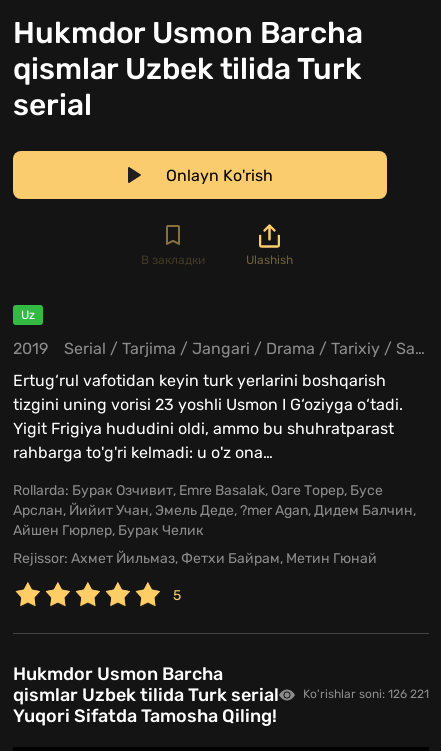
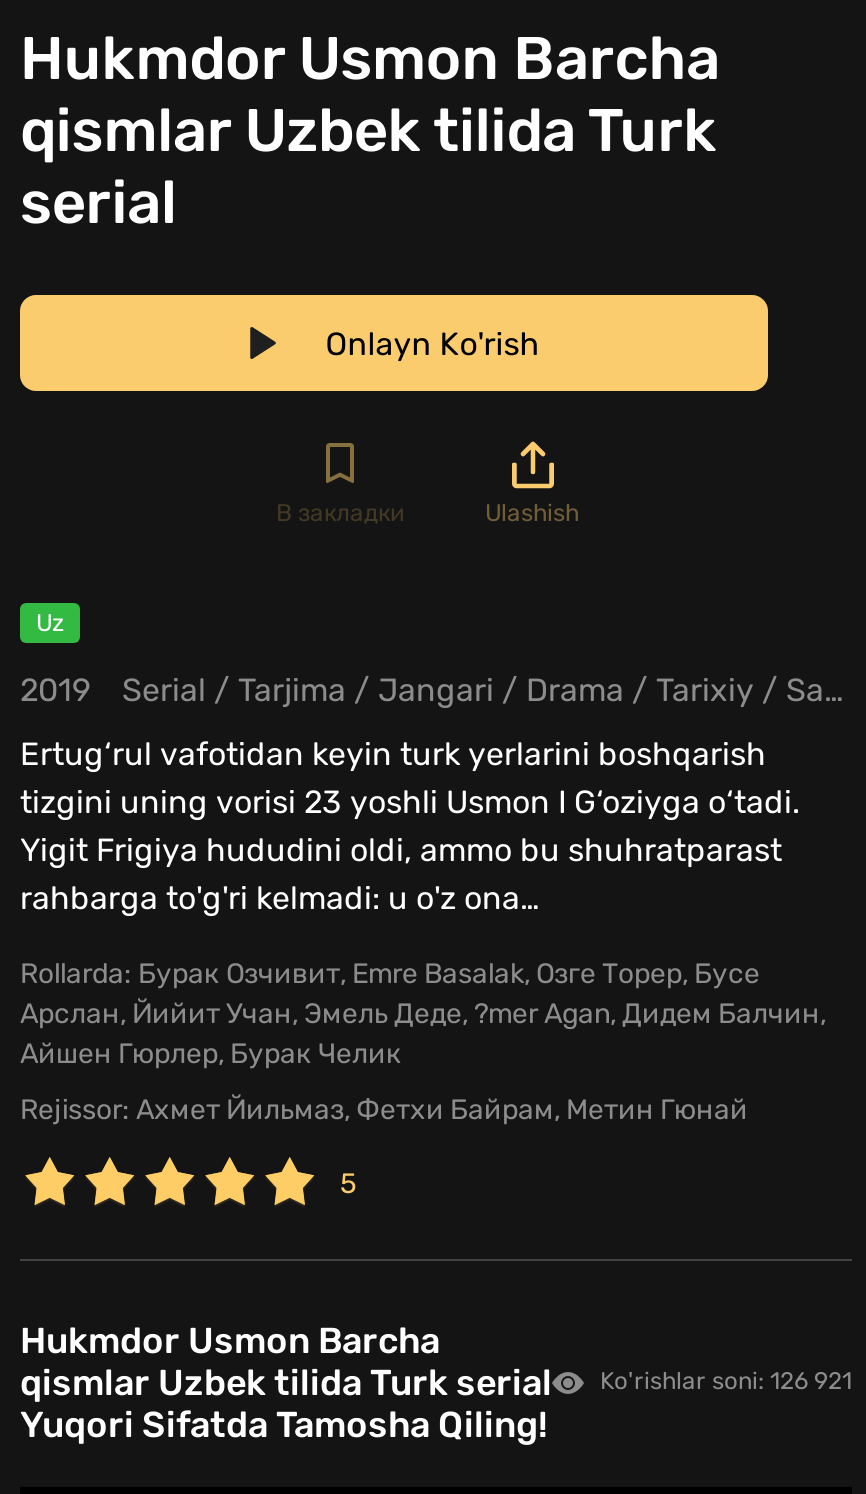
[303,687,429,701] Ko'rishlar soni: 126 221 -> [600,1368,852,1396] Ko'rishlar soni: 126 921

